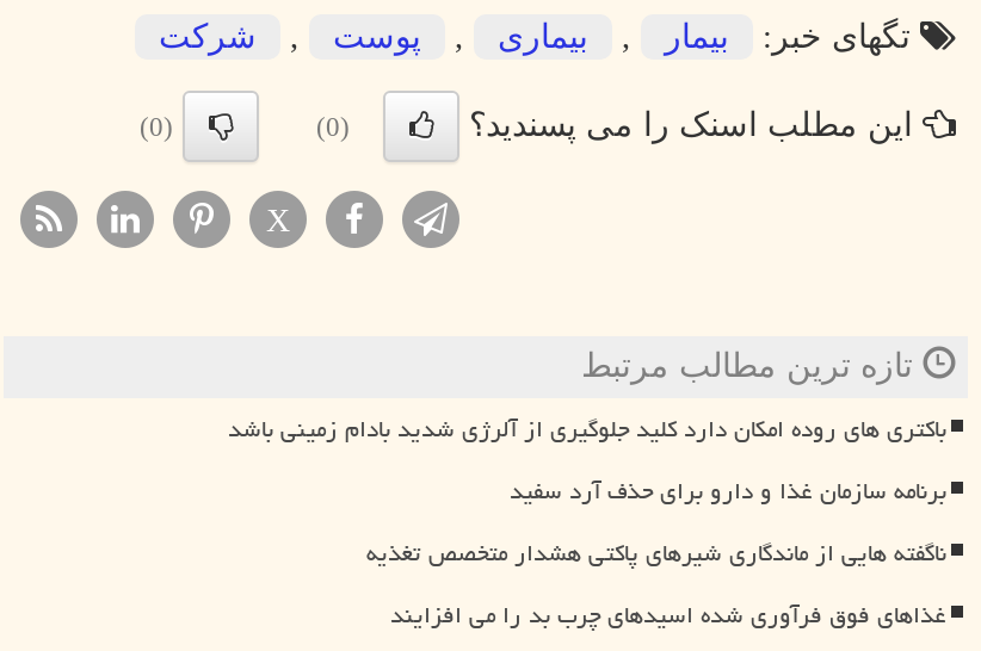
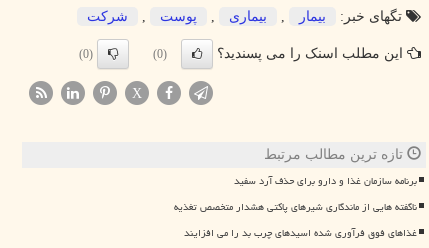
[228,407,946,454] باکتری های روده امکان دارد کلید جلوگیری از آلرژی شدید بادام زمینی باشد -> none

